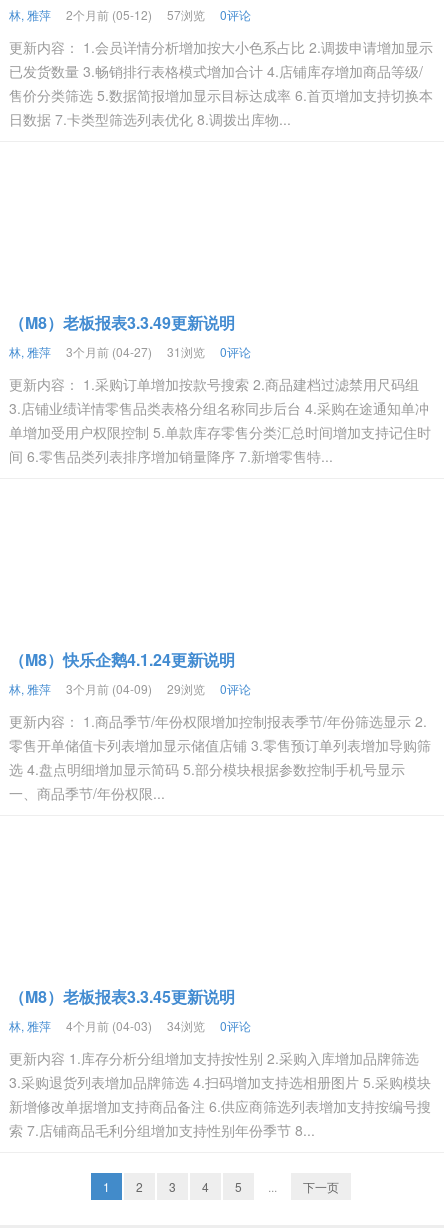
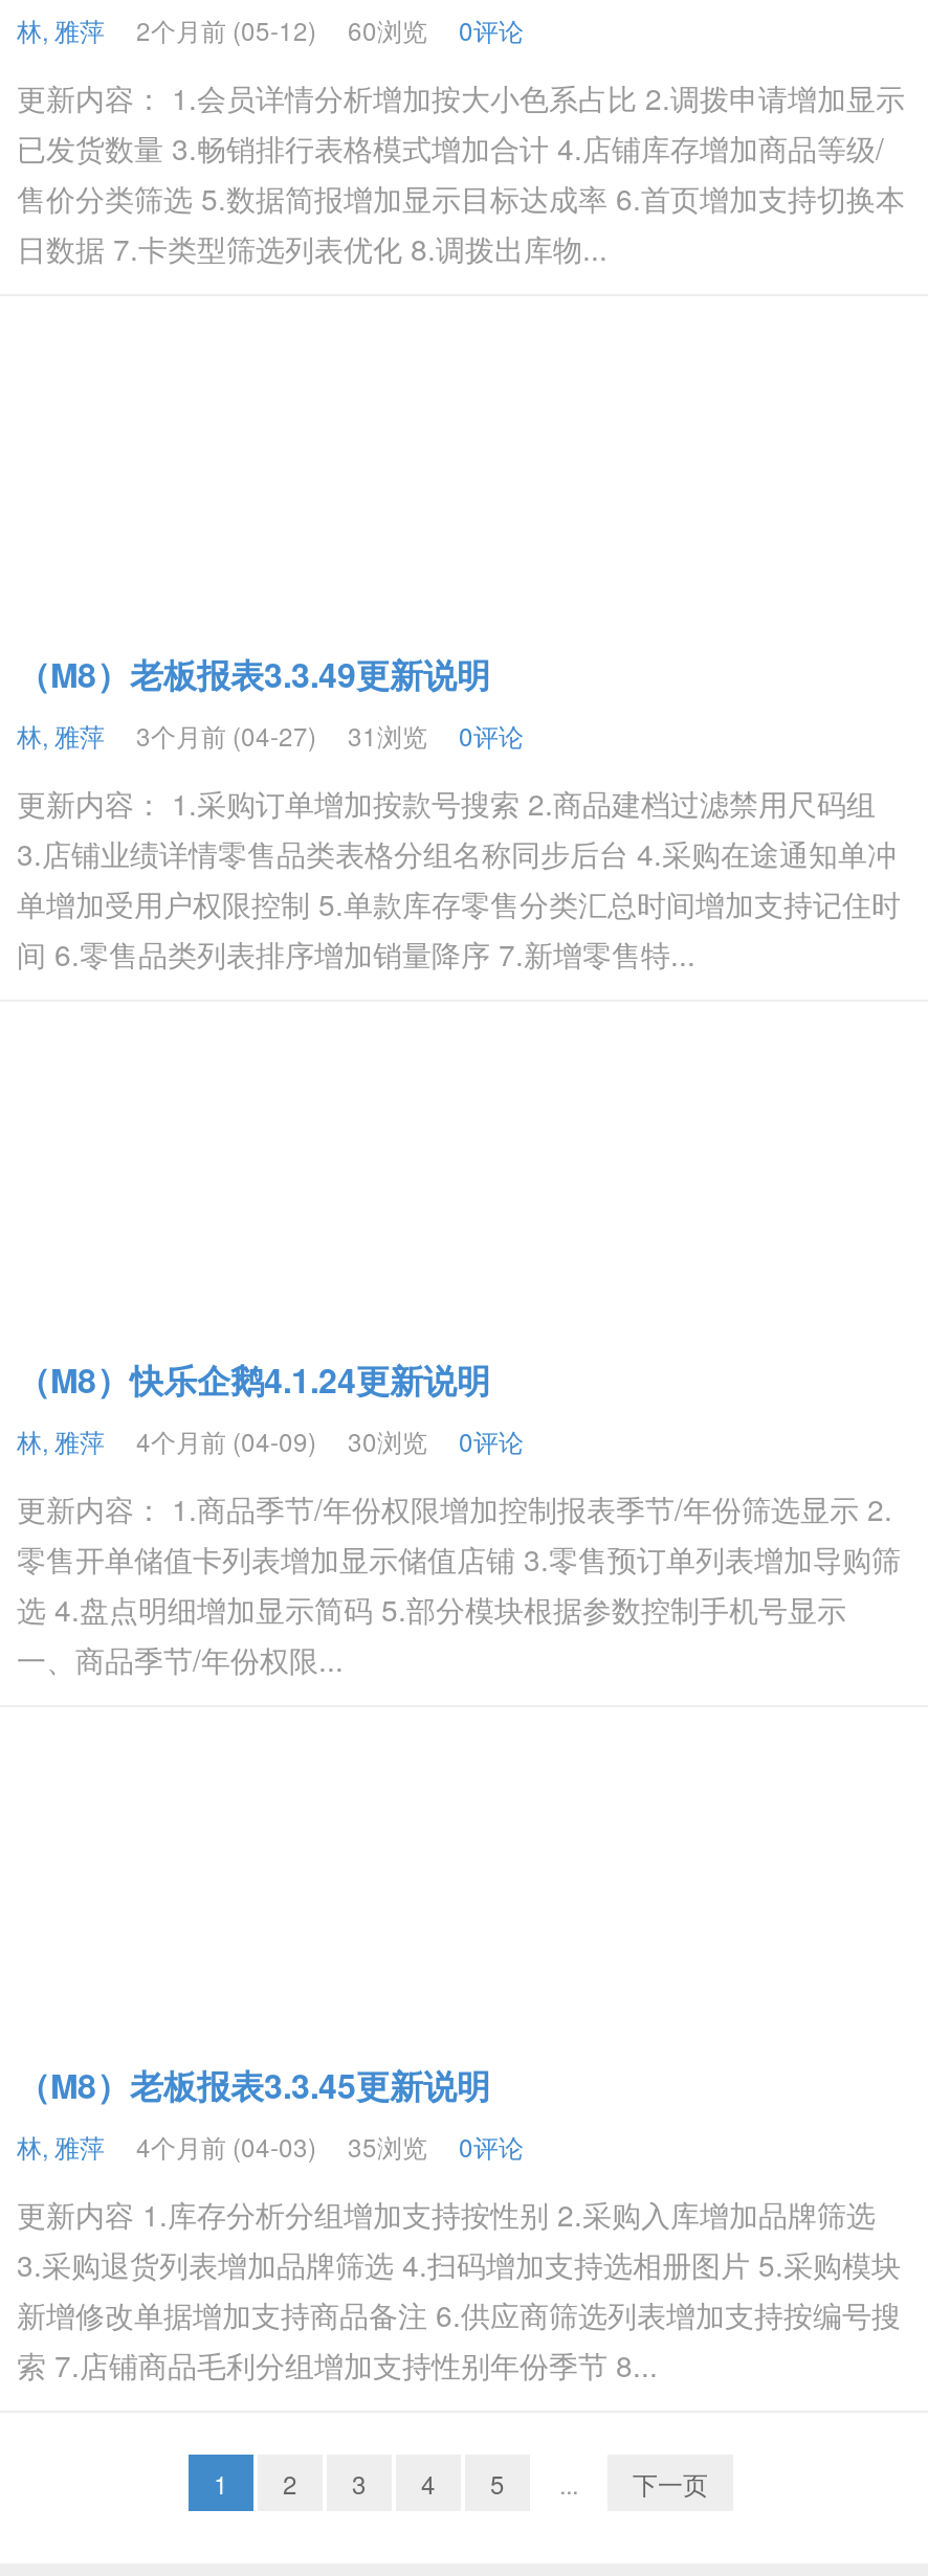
[9,6,251,23] 林, 雅萍 2个月前 (05-12) 57浏览 0评论 -> [17,12,524,47] 林, 雅萍 2个月前 (05-12) 60浏览 0评论
[66,680,152,697] 3个月前 (04-09) -> [136,1423,316,1458] 4个月前 (04-09)
[167,680,205,697] 29浏览 -> [348,1423,427,1458] 30浏览
[9,1017,251,1034] 林, 雅萍 4个月前 (04-03) 34浏览 0评论 -> [17,2128,524,2164] 林, 雅萍 4个月前 (04-03) 35浏览 0评论

